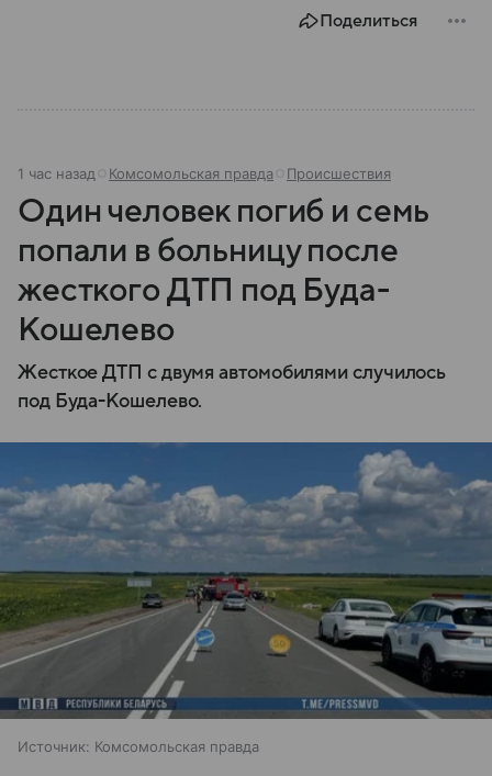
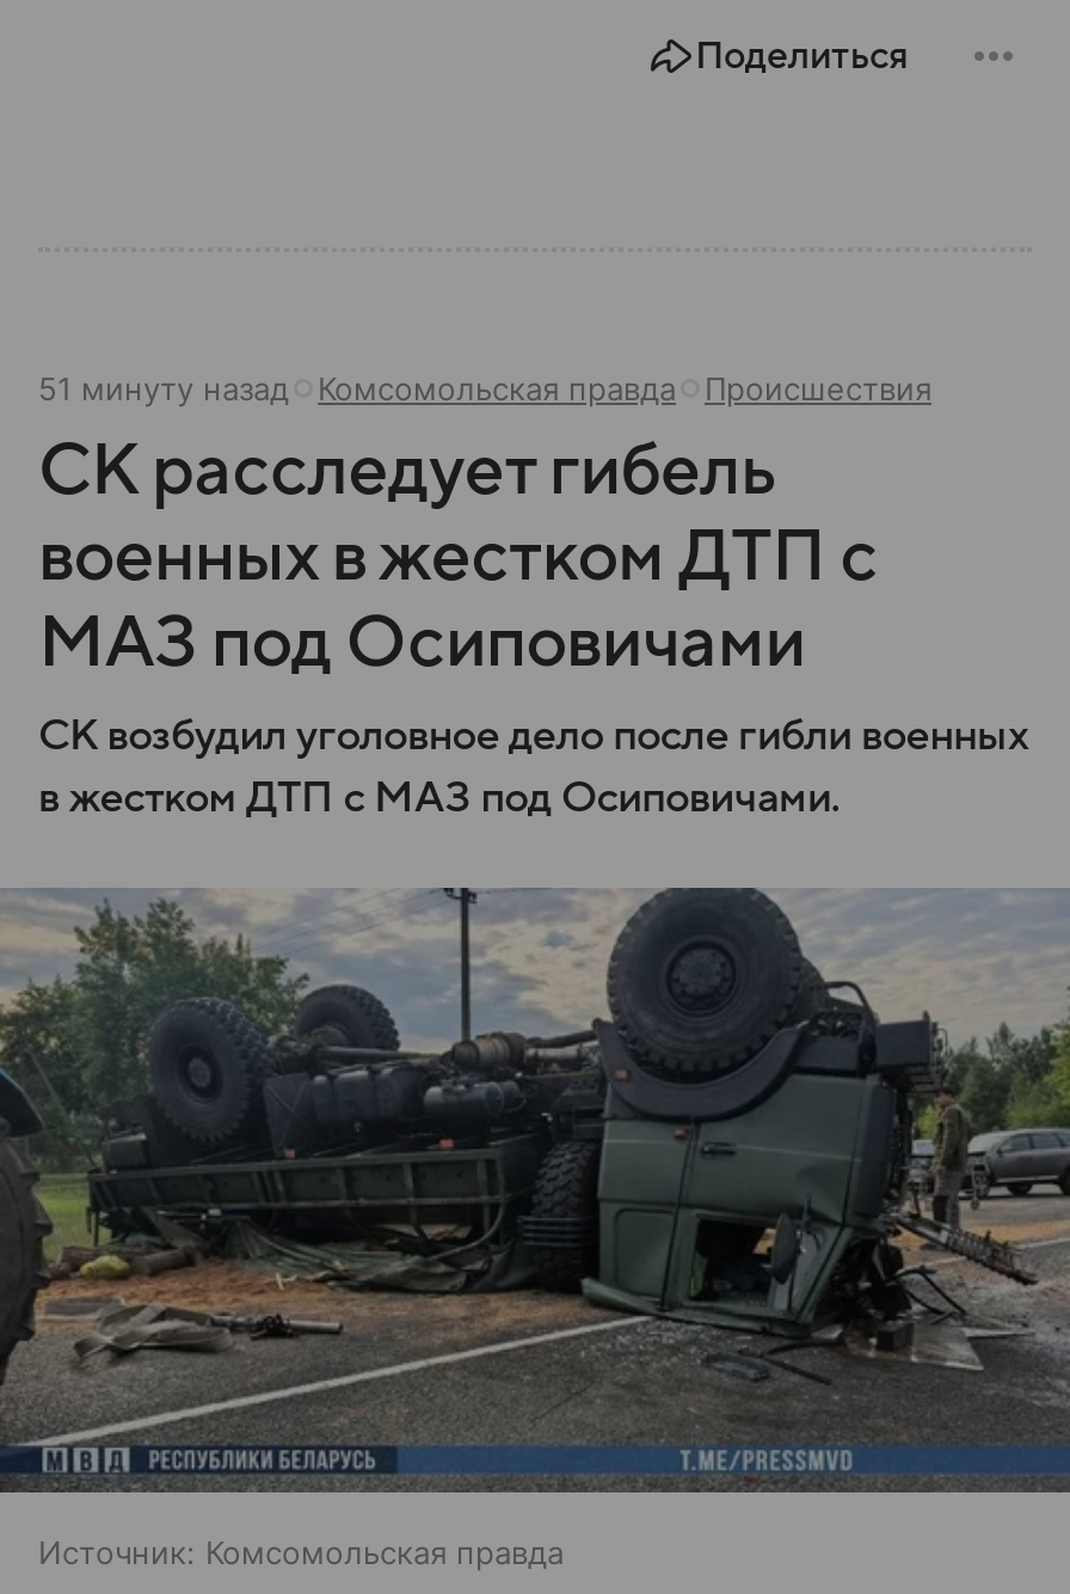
[18,164,391,182] 1 час назад Комсомольская правда Происшествия -> [38,369,931,407] 51 минуту назад Комсомольская правда Происшествия
[18,193,446,411] Один человек погиб и семь | попали в больницу после | жесткого ДТП под Буда- | Кошелево | Жесткое ДТП с двумя автомобилями случилось | под Буда-Кошелево. -> [38,431,1029,820] СК расследует гибель | военных в жестком ДТП с | МАЗ под Осиповичами | СК возбудил уголовное дело после гибли военных | в жестком ДТП с МАЗ под Осиповичами.
[3,441,489,719] [image] -> [7,888,1063,1495] [image]

